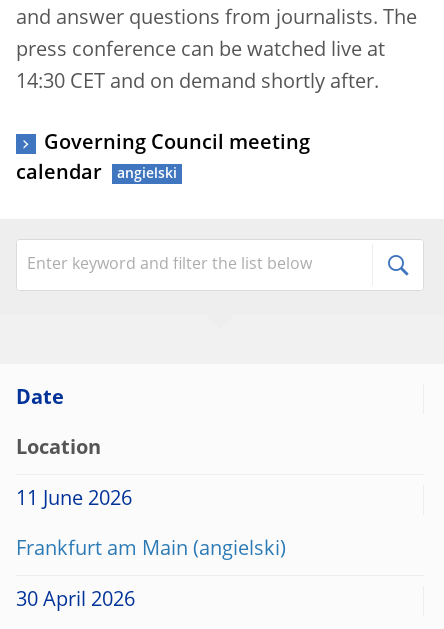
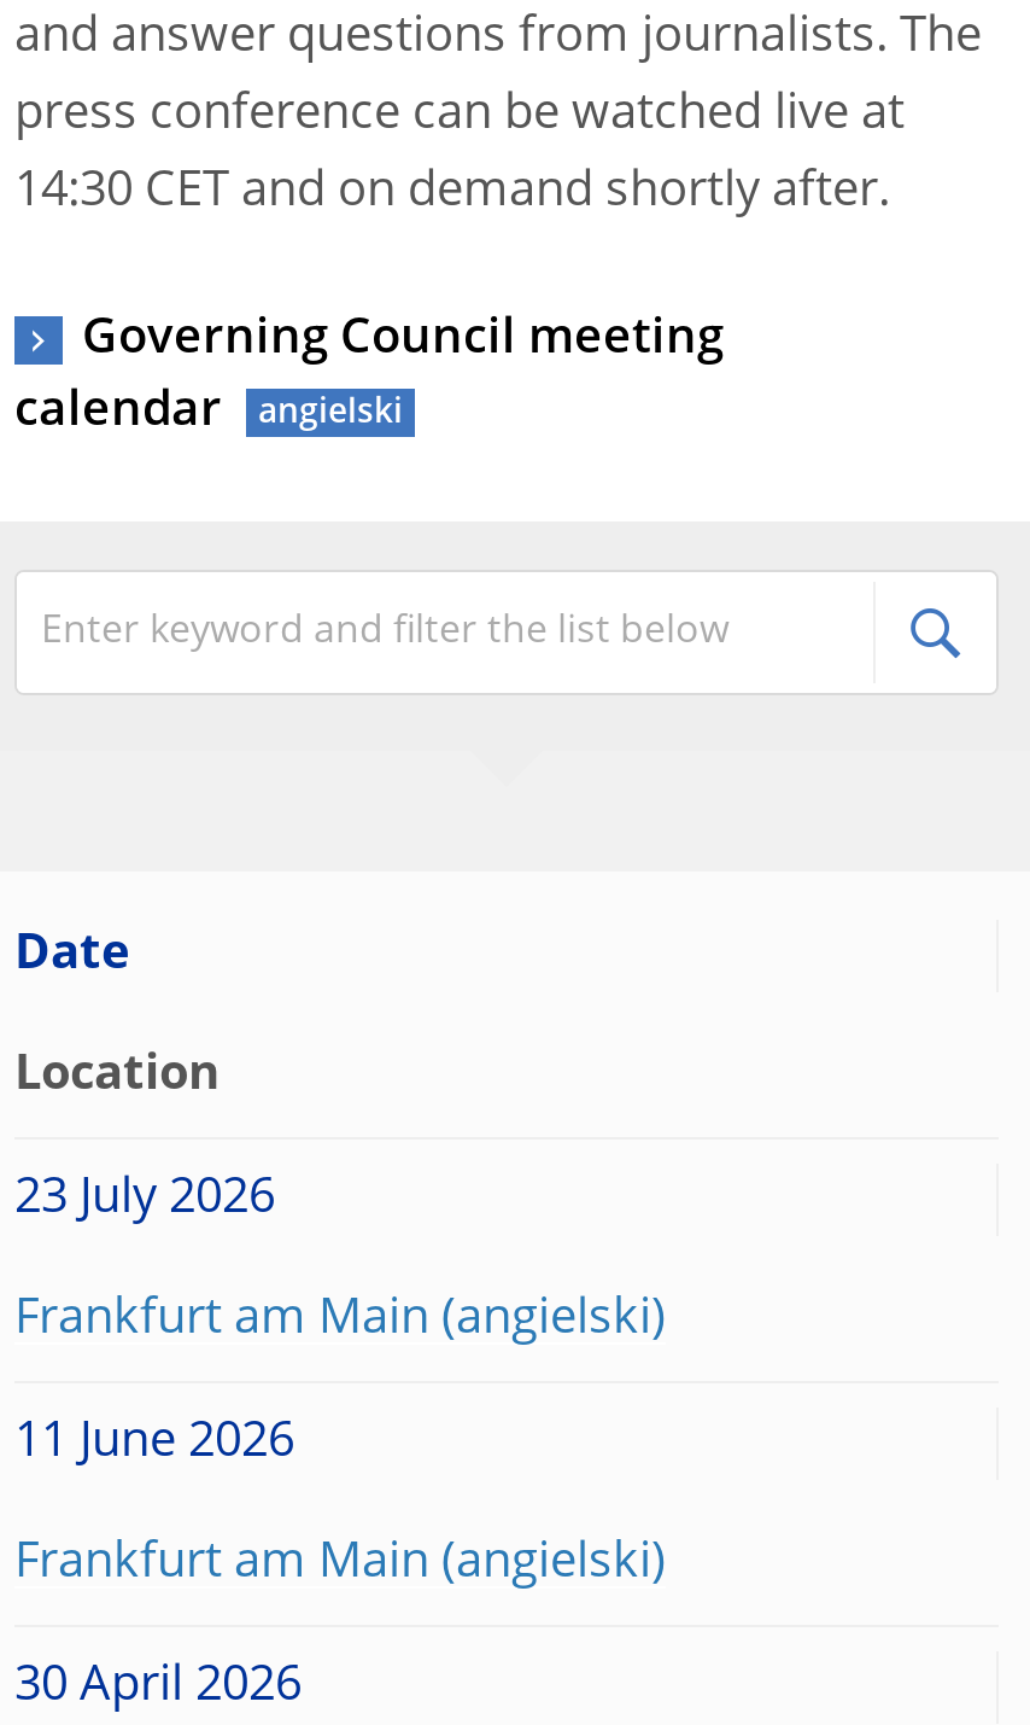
none -> [14,1175,429,1344] 23 July 2026 | Frankfurt am Main

